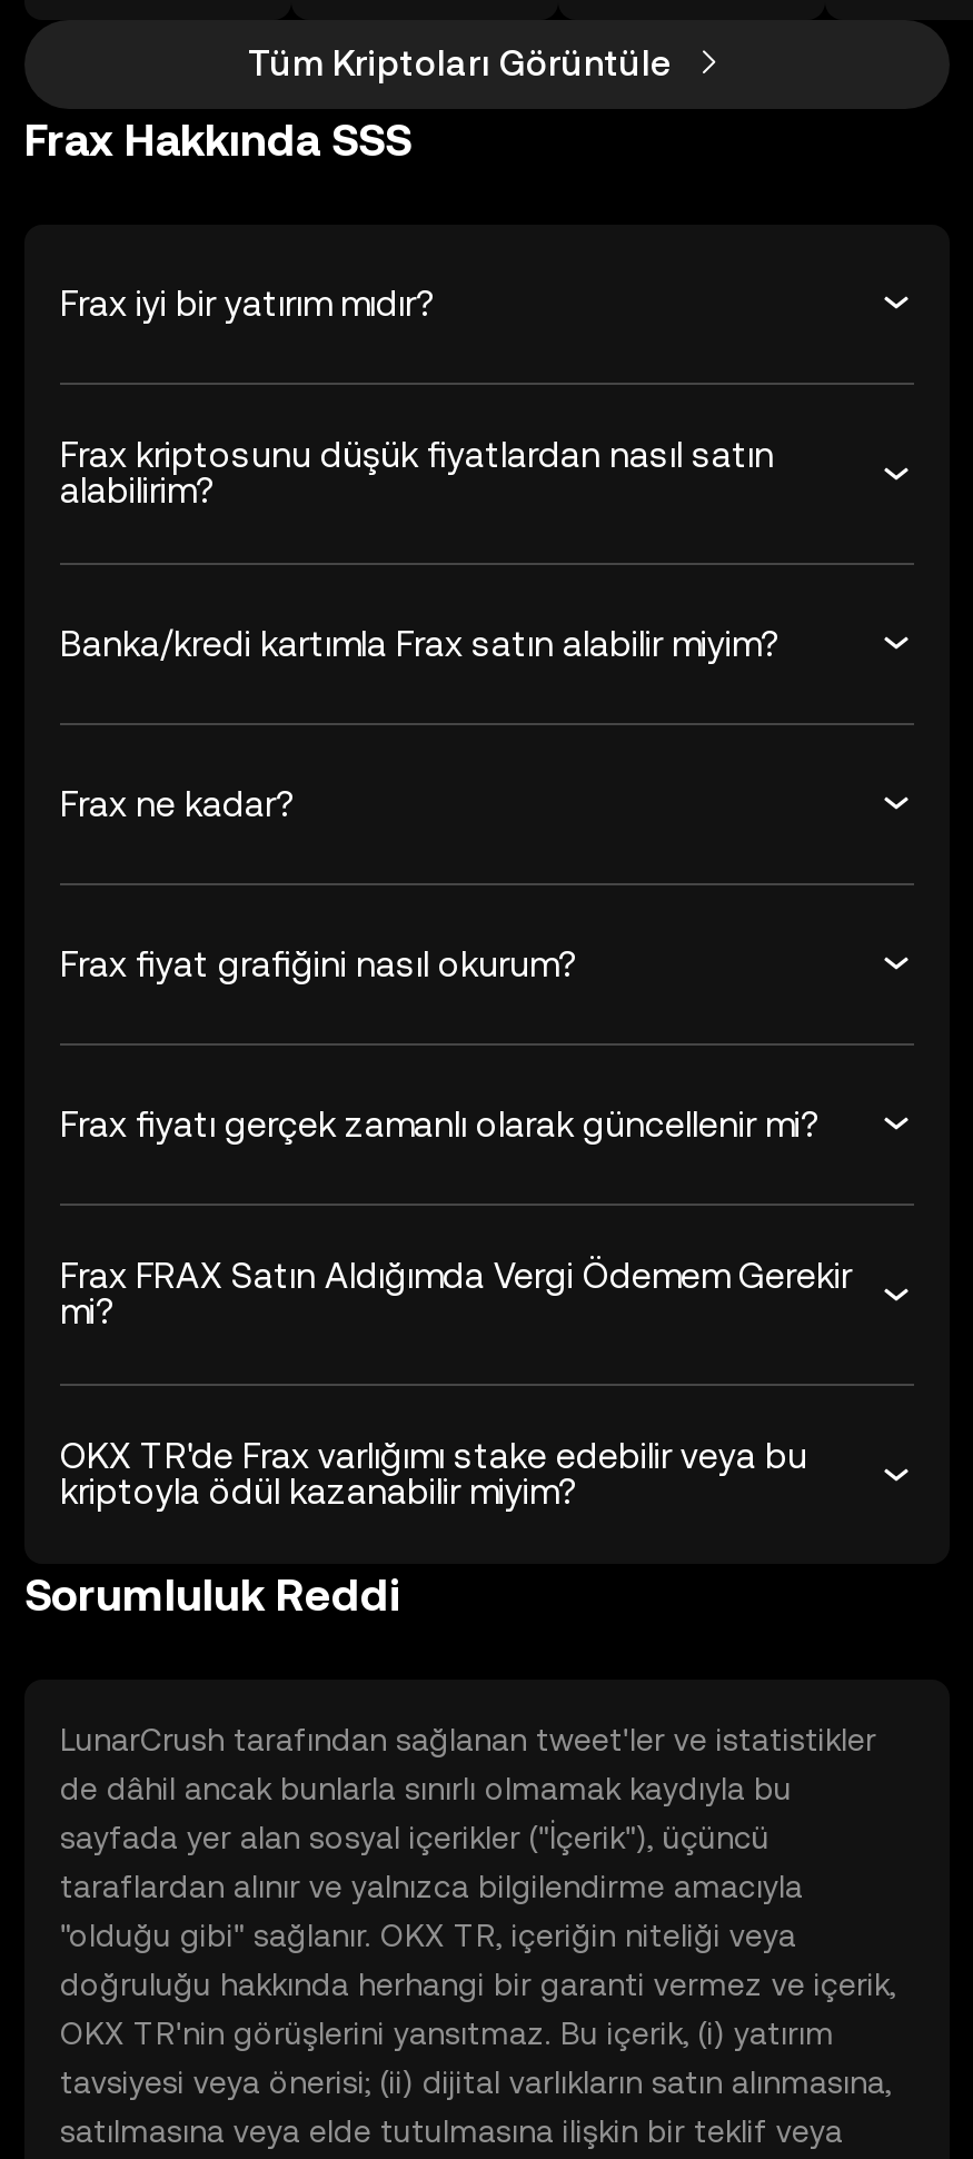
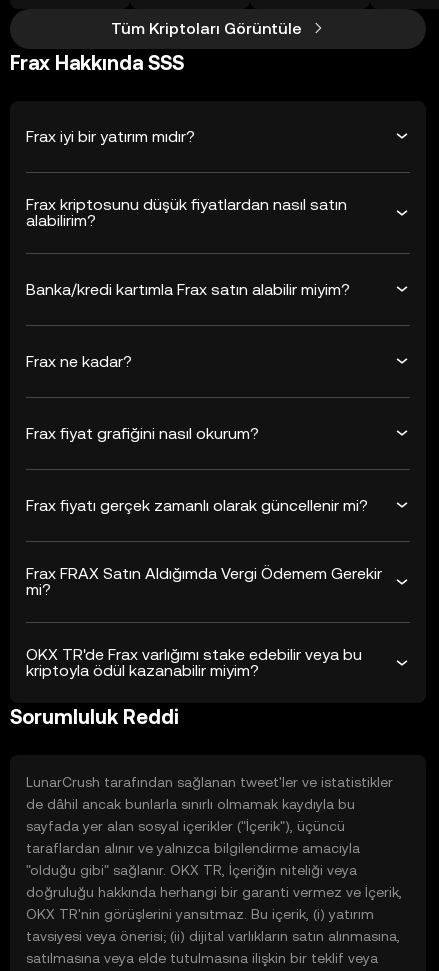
[60,1918,796,1953] "olduğu gibi" sağlanır. OKX TR, içeriğin niteliği veya -> [26,862,357,878] "olduğu gibi" sağlanır. OKX TR, İçeriğin niteliği veya
[60,1967,896,2002] doğruluğu hakkında herhangi bir garanti vermez ve içerik, -> [26,884,402,900] doğruluğu hakkında herhangi bir garanti vermez ve İçerik,

